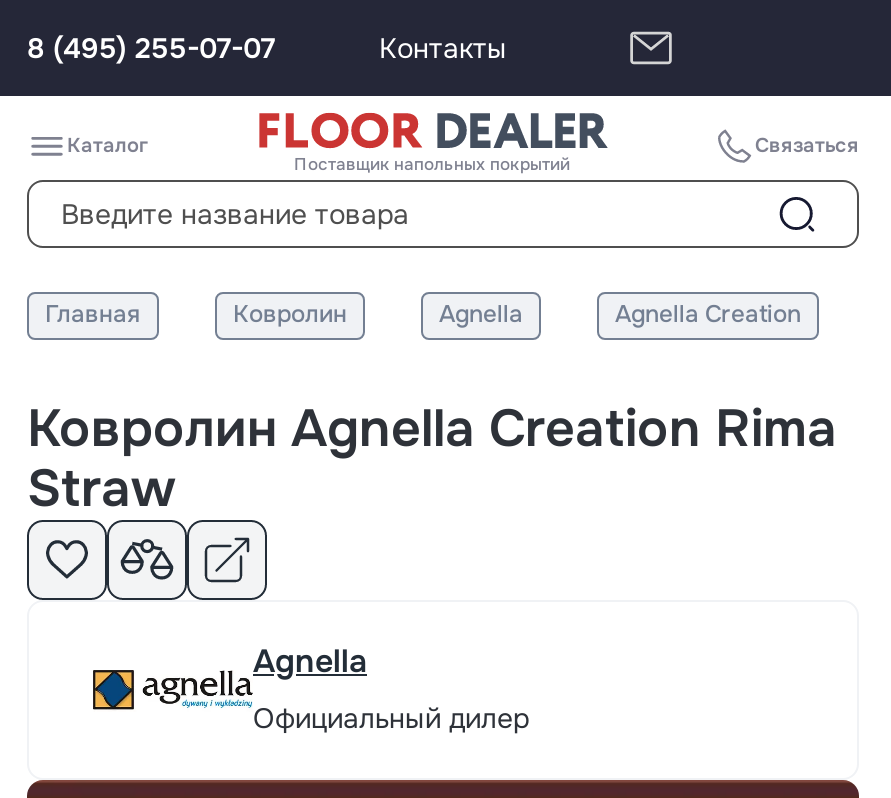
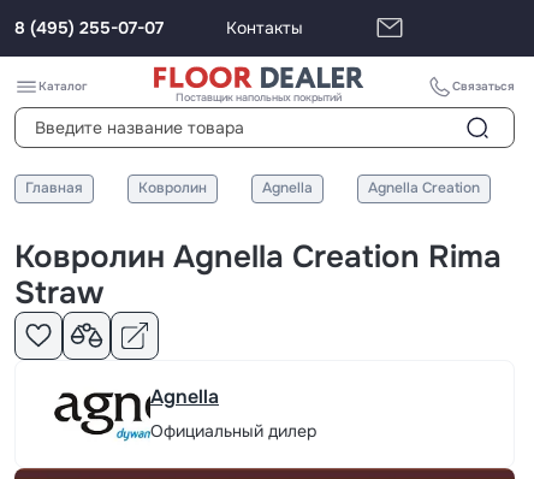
[91,654,247,734] [image] -> [54,391,150,442] [image]

